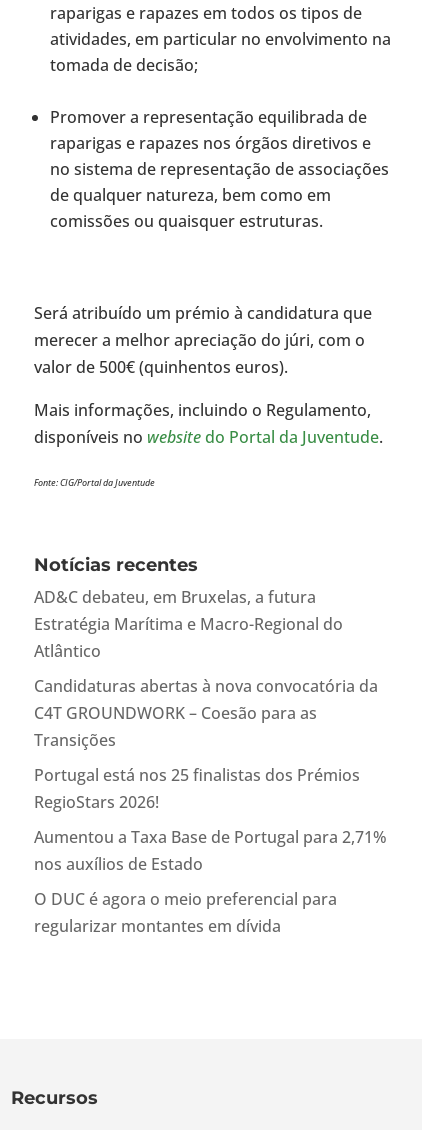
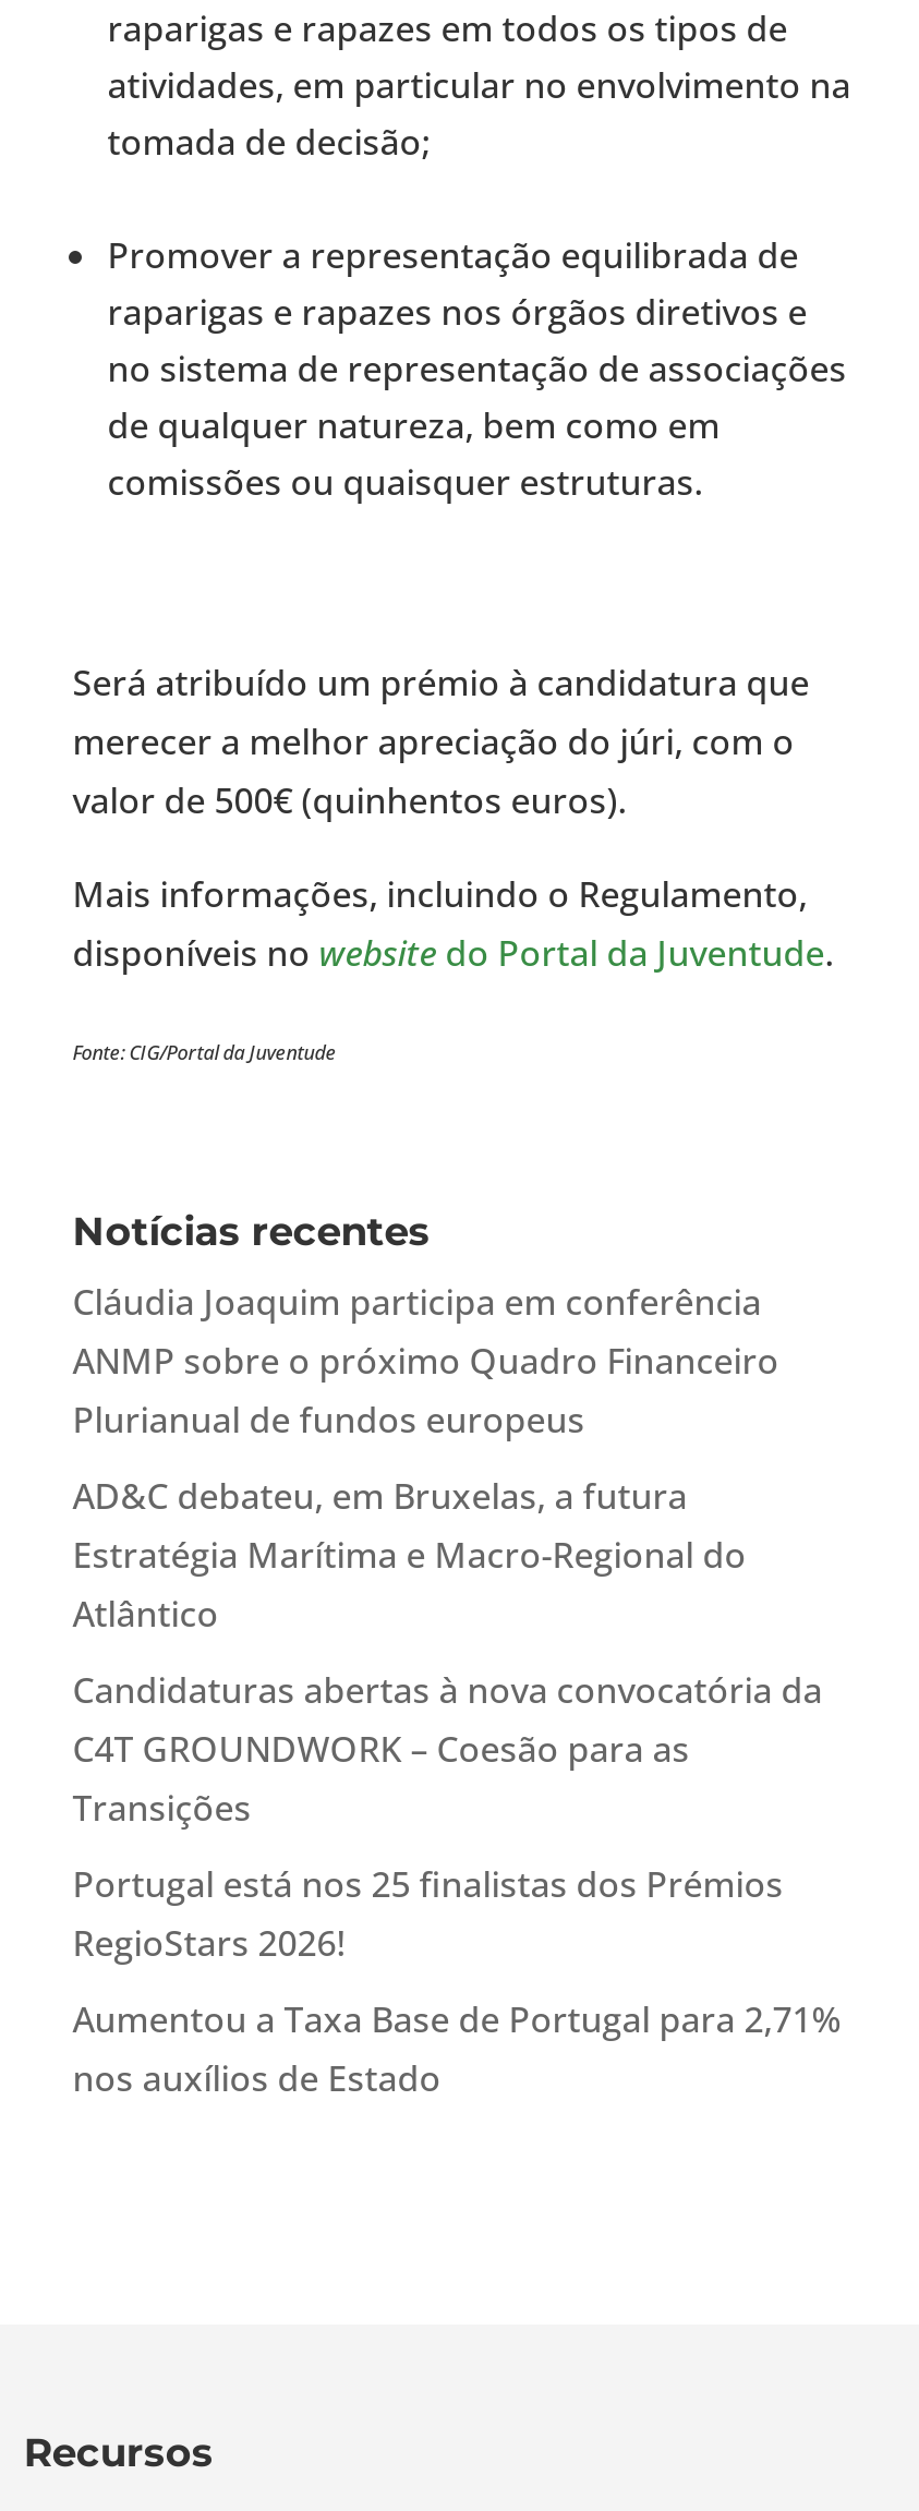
none -> [73,1278,779,1444] Cláudia Joaquim participa em conferência | ANMP sobre o próximo Quadro Financeiro | Plurianual de fundos europeus
moved [34,586,387,875] -> [73,1472,842,2102]: AD&C debateu, em Bruxelas, a futura | Estratégia Marítima e Macro-Regional do | Atlântico | ... | Aumentou a Taxa Base de Portugal para 2,71% | nos auxílios de Estado
[34,888,337,937] O DUC é agora o meio preferencial para | regularizar montantes em dívida -> none

